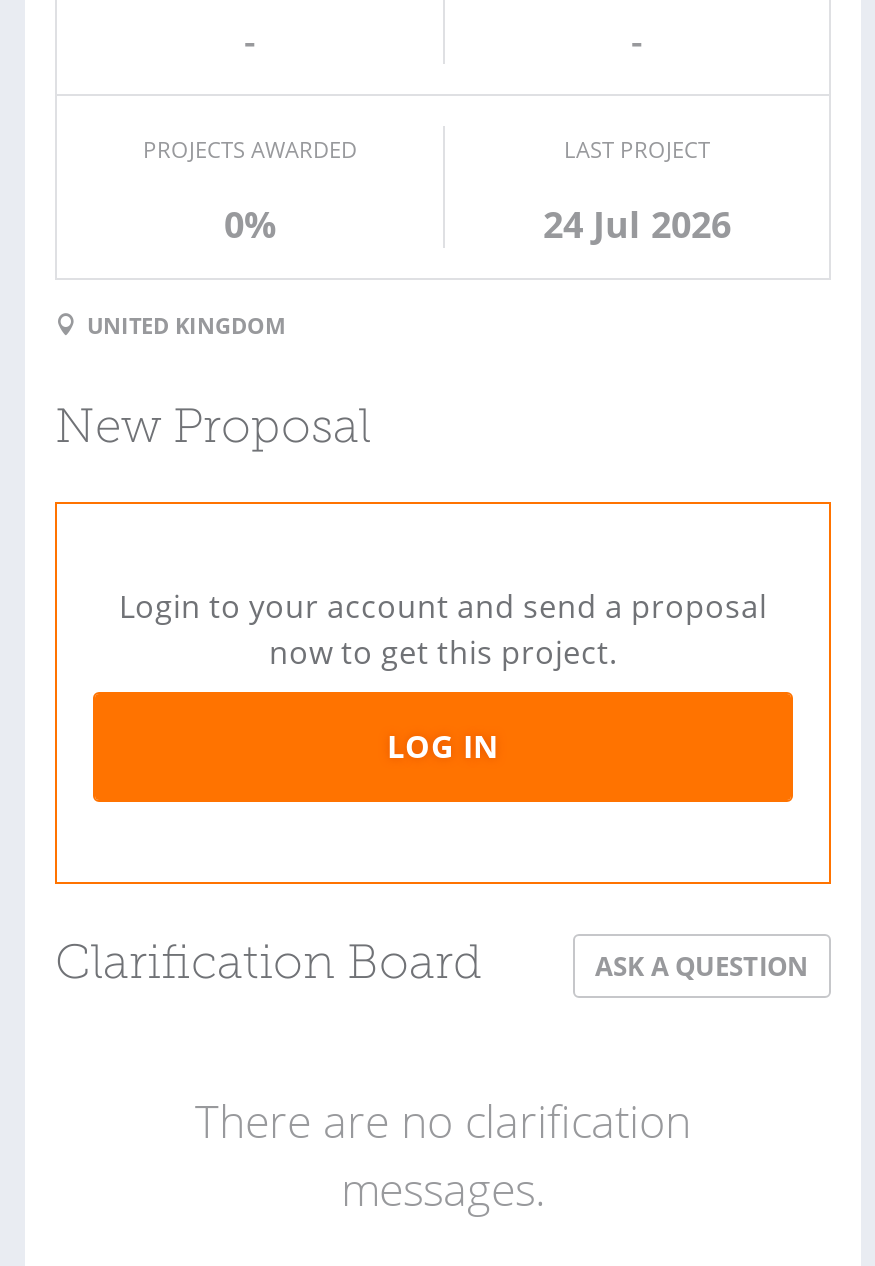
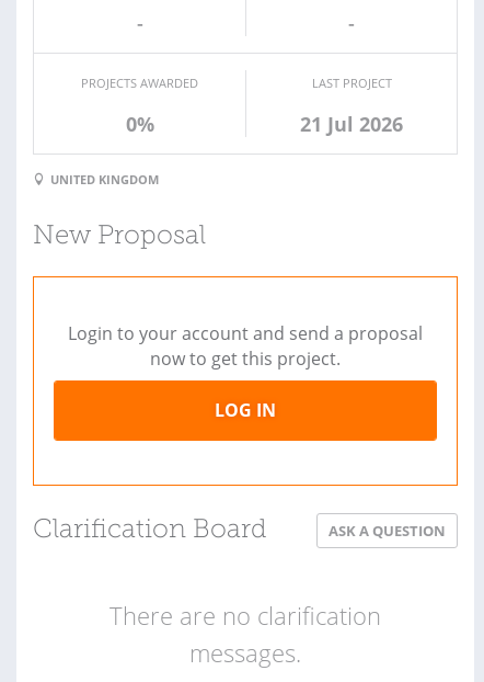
[543,200,731,248] 24 Jul 2026 -> [300,111,403,137] 21 Jul 2026

